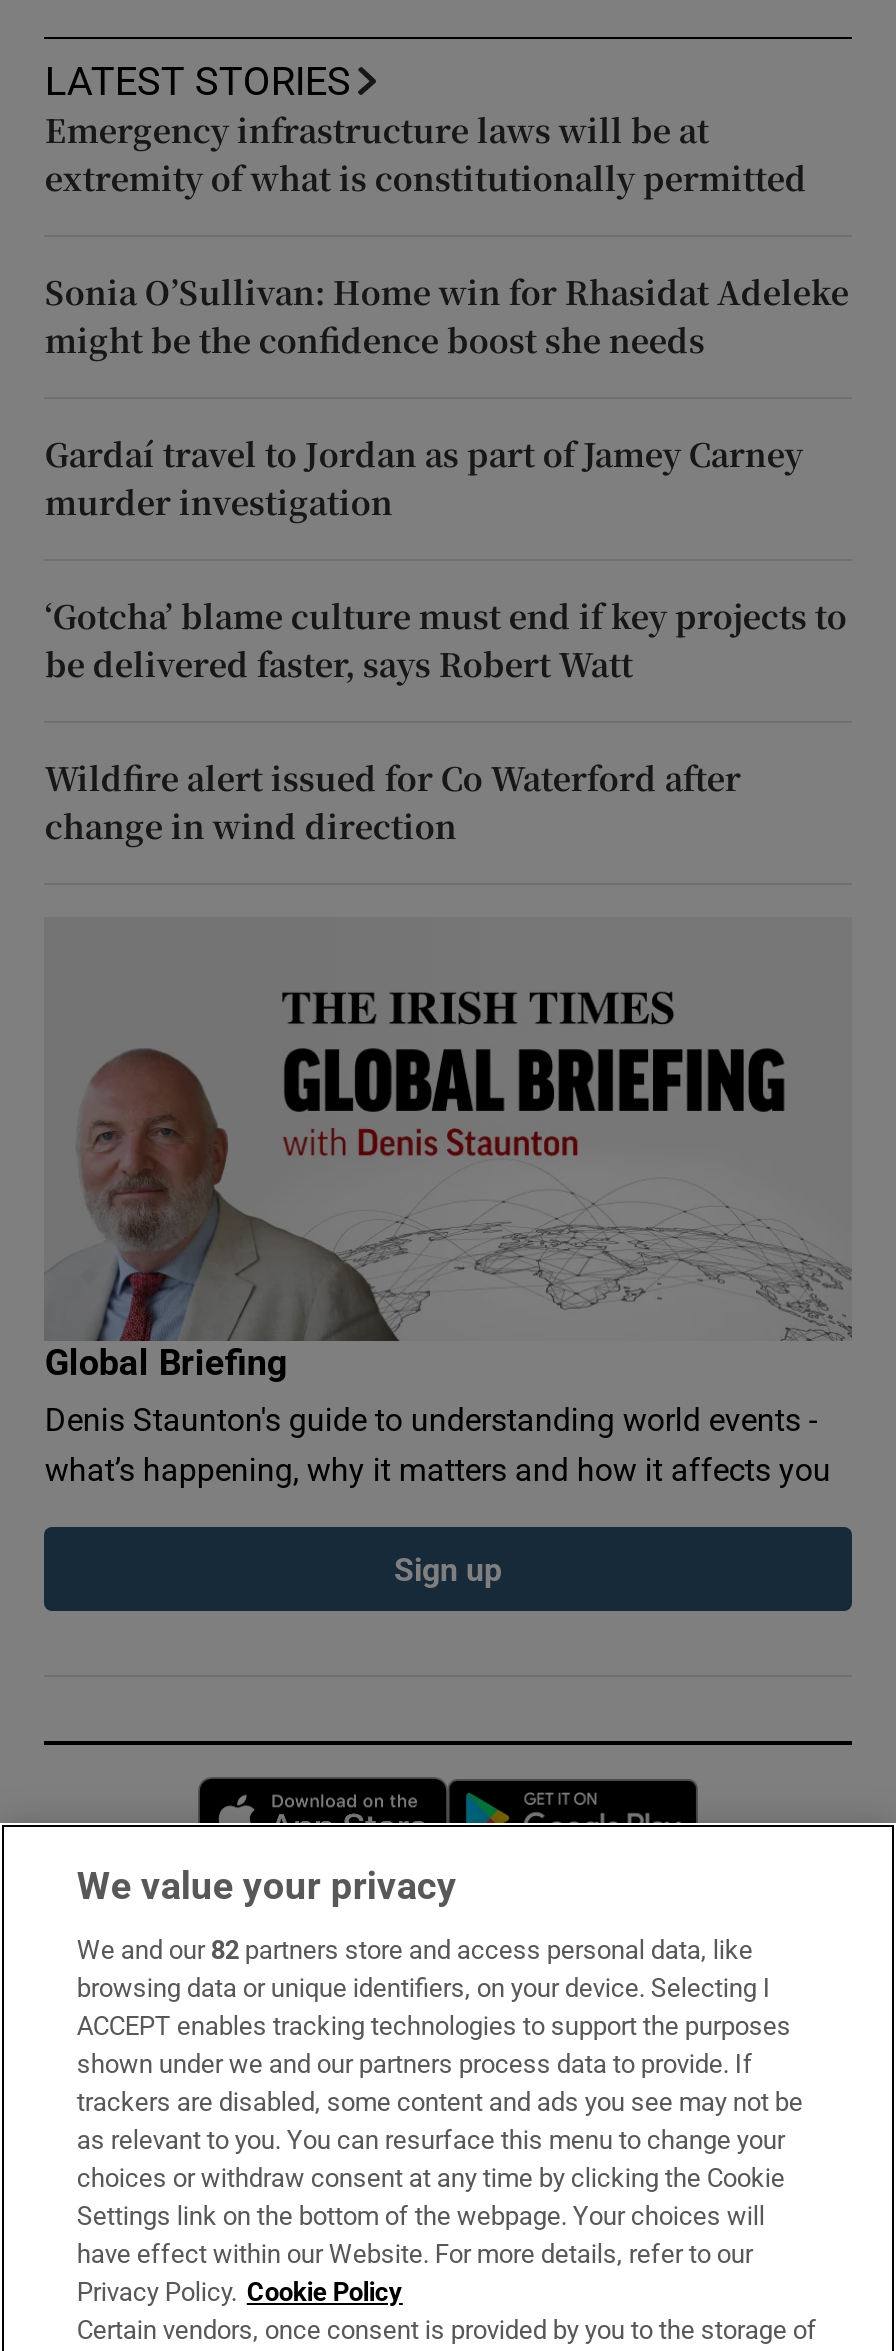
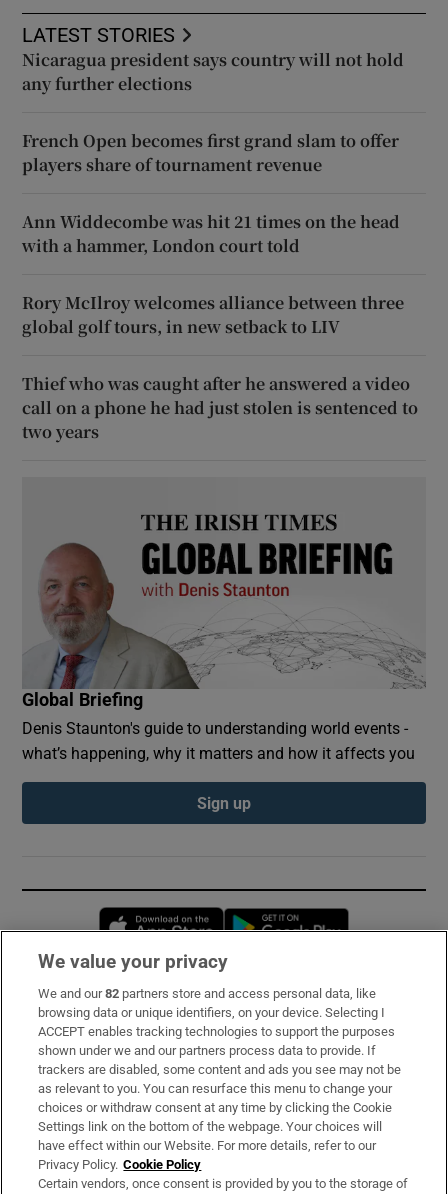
[45,107,807,201] Emergency infrastructure laws will be at | extremity of what is constitutionally permitted -> [22,48,404,95] Nicaragua president says country will not hold | any further elections
[45,269,849,363] Sonia O’Sullivan: Home win for Rhasidat Adeleke | might be the confidence boost she needs -> [22,129,399,176] French Open becomes first grand slam to offer | players share of tournament revenue
[45,431,803,525] Gardaí travel to Jordan as part of Jamey Carney | murder investigation -> [22,210,400,257] Ann Widdecombe was hit 21 times on the head | with a hammer, London court told
[45,593,847,687] ‘Gotcha’ blame culture must end if key projects to | be delivered faster, says Robert Watt -> [22,291,404,338] Rory McIlroy welcomes alliance between three | global golf tours, in new setback to LIV
[45,755,741,849] Wildfire alert issued for Co Waterford after | change in wind direction -> [22,372,418,443] Thief who was caught after he answered a video | call on a phone he had just stolen is sentenced to | two years

